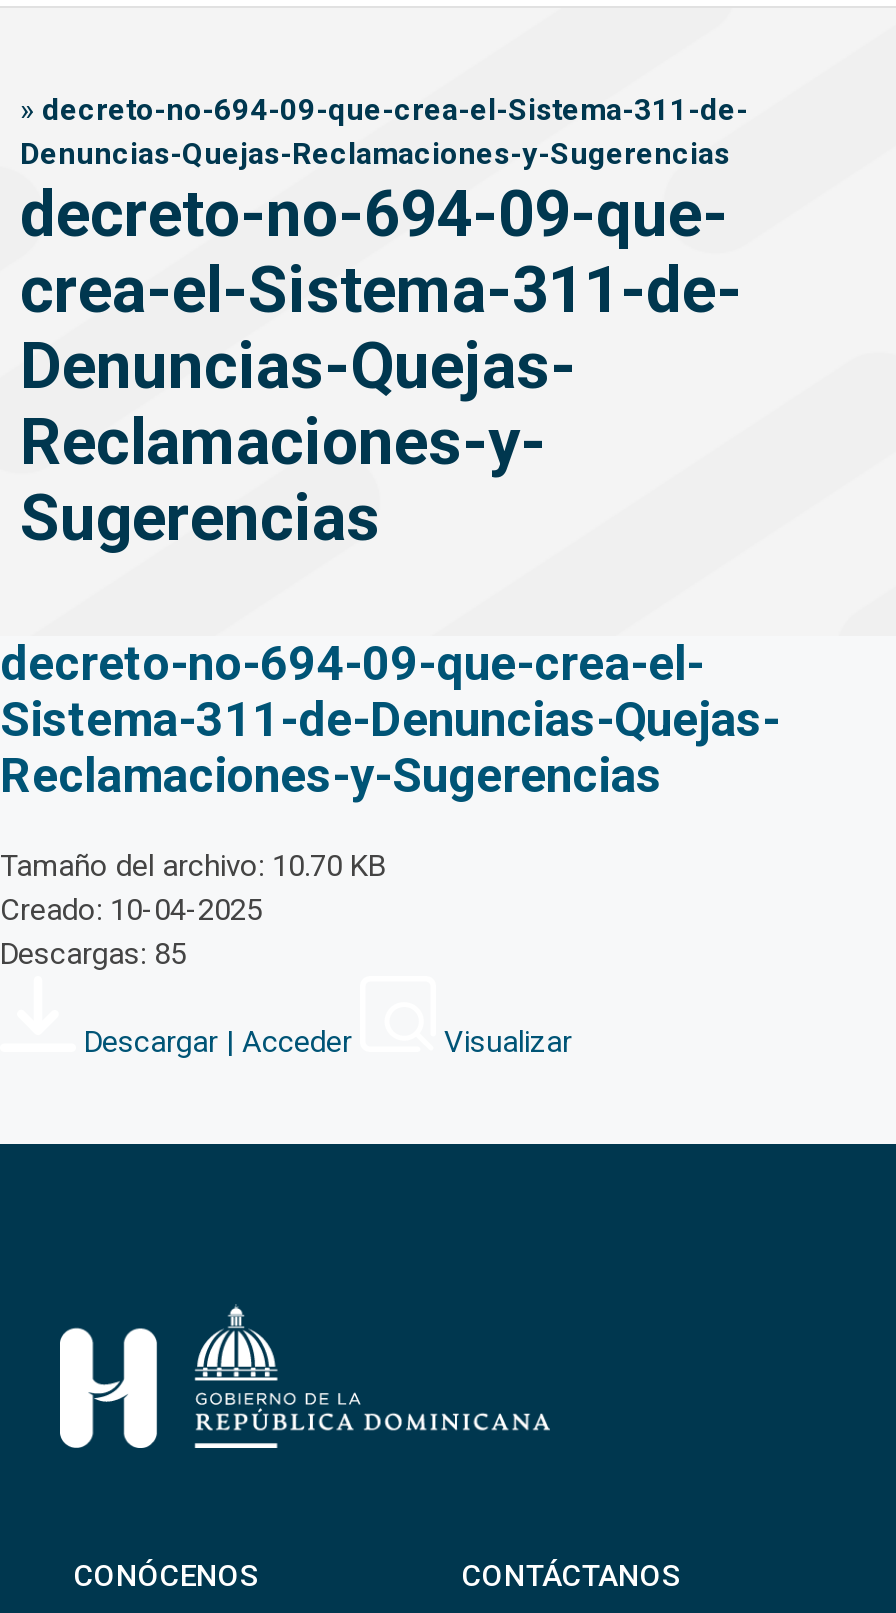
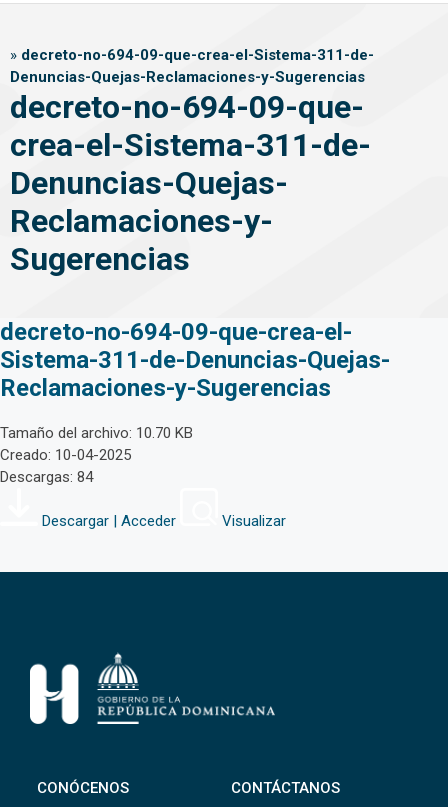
[0,936,186,972] Descargas: 85 -> [0,468,93,486] Descargas: 84

